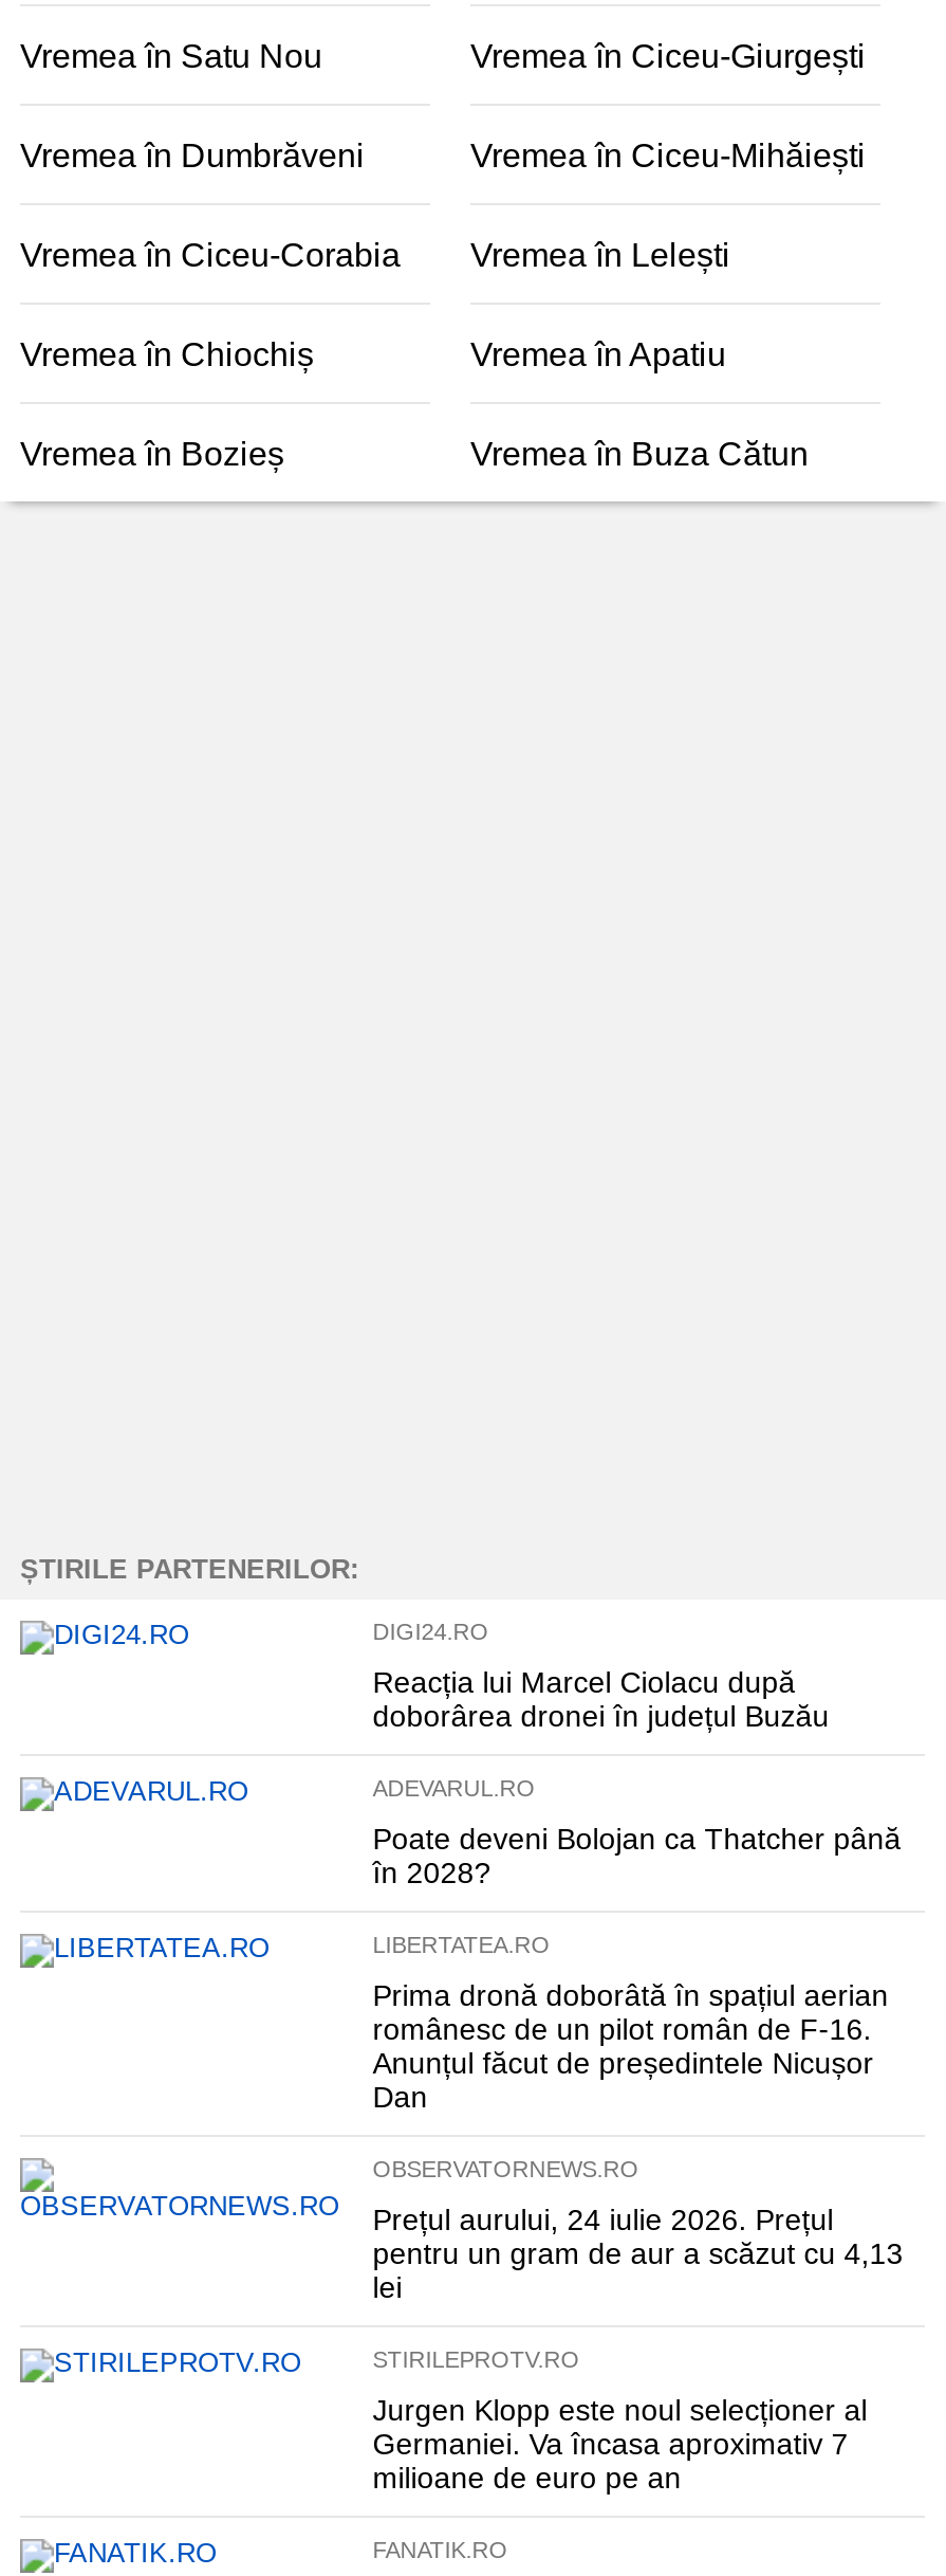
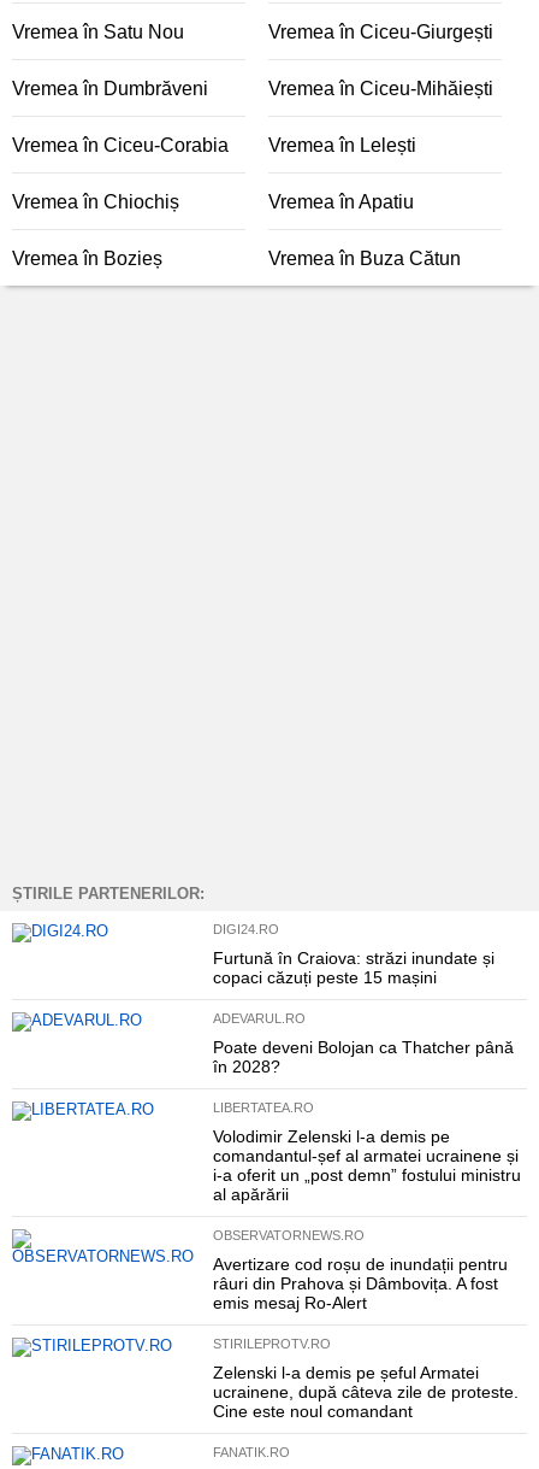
[373,1665,829,1733] Reacția lui Marcel Ciolacu după | doborârea dronei în județul Buzău -> [213,948,494,987] Furtună în Craiova: străzi inundate și | copaci căzuți peste 15 mașini
[373,1978,889,2114] Prima dronă doborâtă în spațiul aerian | românesc de un pilot român de F-16. | Anunțul făcut de președintele Nicușor | Dan -> [213,1127,521,1204] Volodimir Zelenski l-a demis pe | comandantul-șef al armatei ucrainene și | i-a oferit un „post demn” fostului ministru | al apărării
[373,2203,903,2304] Prețul aurului, 24 iulie 2026. Prețul | pentru un gram de aur a scăzut cu 4,13 | lei -> [213,1254,507,1312] Avertizare cod roșu de inundații pentru | râuri din Prahova și Dâmbovița. A fost | emis mesaj Ro-Alert
[373,2393,867,2495] Jurgen Klopp este noul selecționer al | Germaniei. Va încasa aproximativ 7 | milioane de euro pe an -> [213,1363,518,1421] Zelenski l-a demis pe șeful Armatei | ucrainene, după câteva zile de proteste. | Cine este noul comandant

